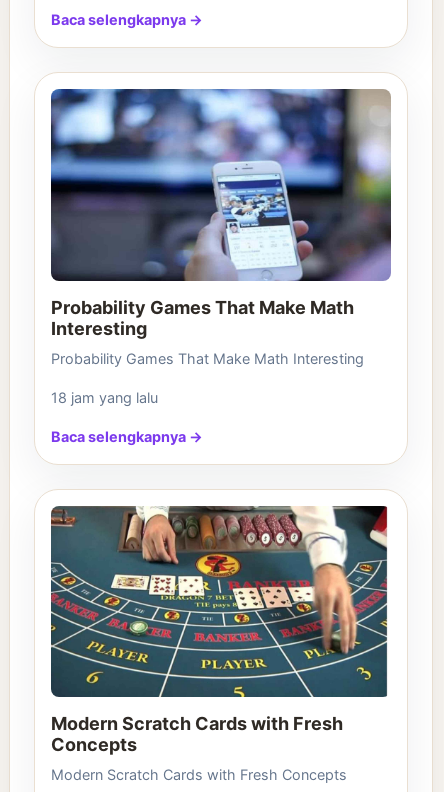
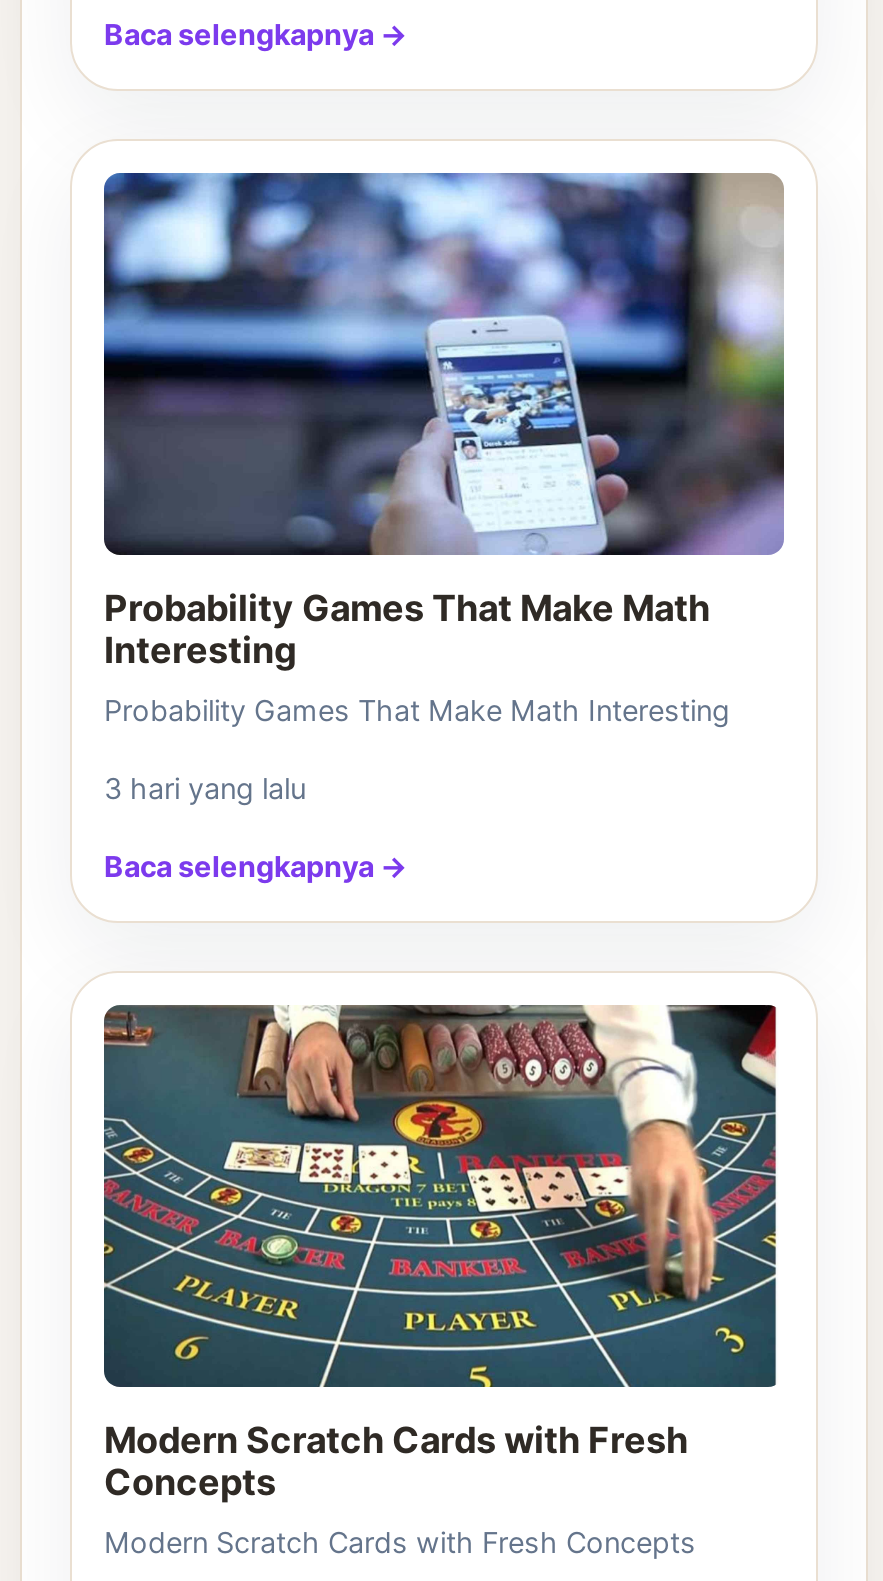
[51,389,158,406] 18 jam yang lalu -> [104,770,306,804] 3 hari yang lalu

